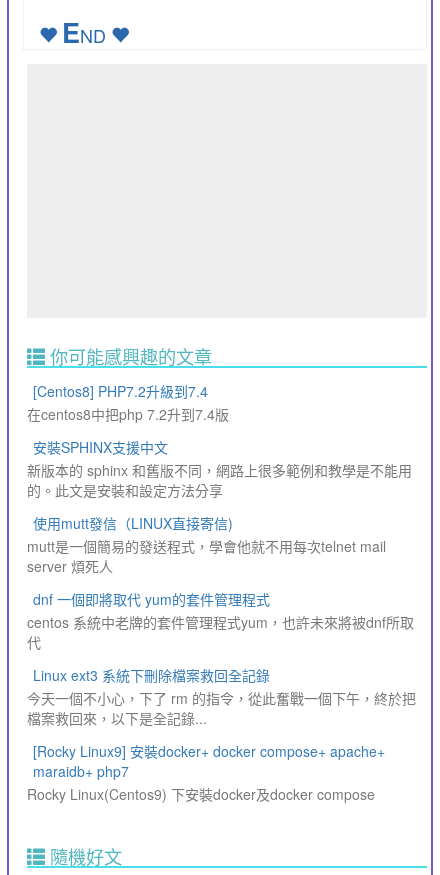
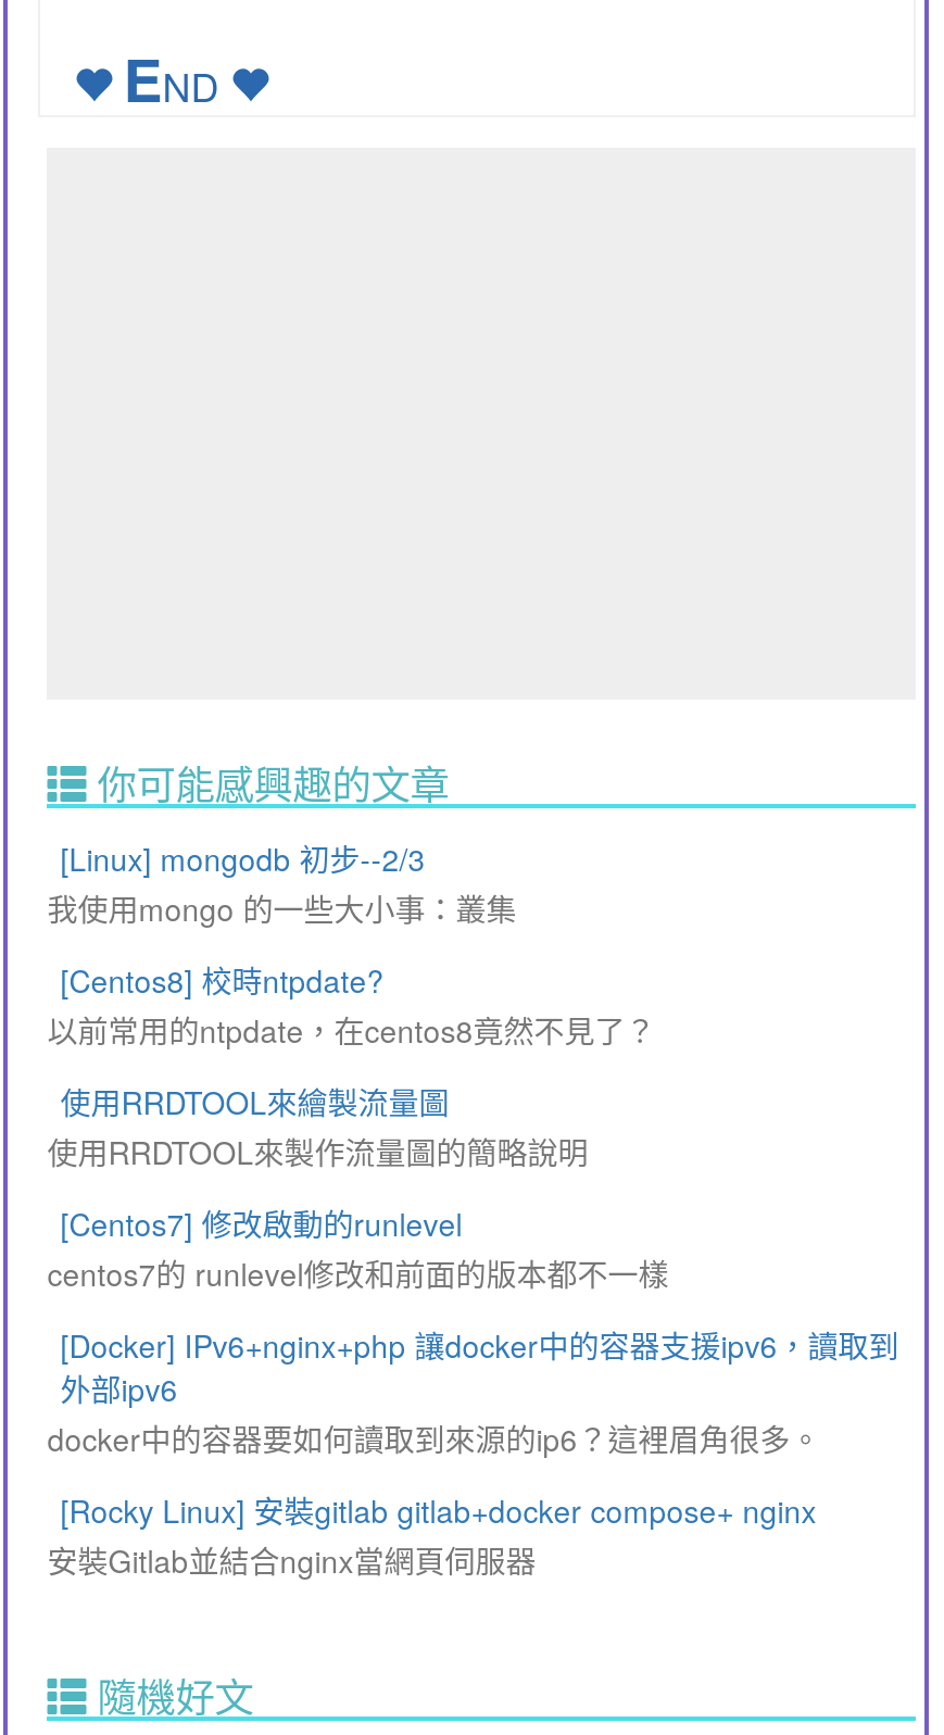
[27,381,229,424] [Centos8] PHP7.2升級到7.4 | 在centos8中把php 7.2升到7.4版 -> [47,837,516,930] [Linux] mongodb 初步--2/3 | 我使用mongo 的一些大小事：叢集
[27,437,412,500] 安裝SPHINX支援中文 | 新版本的 sphinx 和舊版不同，網路上很多範例和教學是不能用 | 的。此文是安裝和設定方法分享 -> [47,958,655,1052] [Centos8] 校時ntpdate? | 以前常用的ntpdate，在centos8竟然不見了？
[27,513,386,576] 使用mutt發信（LINUX直接寄信) | mutt是一個簡易的發送程式，學會他就不用每次telnet mail | server 煩死人 -> [47,1080,588,1173] 使用RRDTOOL來繪製流量圖 | 使用RRDTOOL來製作流量圖的簡略說明
[27,589,414,652] dnf 一個即將取代 yum的套件管理程式 | centos 系統中老牌的套件管理程式yum，也許未來將被dnf所取 | 代 -> [47,1202,669,1295] [Centos7] 修改啟動的runlevel | centos7的 runlevel修改和前面的版本都不一樣
[27,665,416,728] Linux ext3 系統下刪除檔案救回全記錄 | 今天一個不小心，下了 rm 的指令，從此奮戰一個下午，終於把 | 檔案救回來，以下是全記錄... -> [47,1323,899,1460] [Docker] IPv6+nginx+php 讓docker中的容器支援ipv6，讀取到 | 外部ipv6 | docker中的容器要如何讀取到來源的ip6？這裡眉角很多。
[27,741,385,804] [Rocky Linux9] 安裝docker+ docker compose+ apache+ | maraidb+ php7 | Rocky Linux(Centos9) 下安裝docker及docker compose -> [47,1488,816,1582] [Rocky Linux] 安裝gitlab gitlab+docker compose+ nginx | 安裝Gitlab並結合nginx當網頁伺服器

